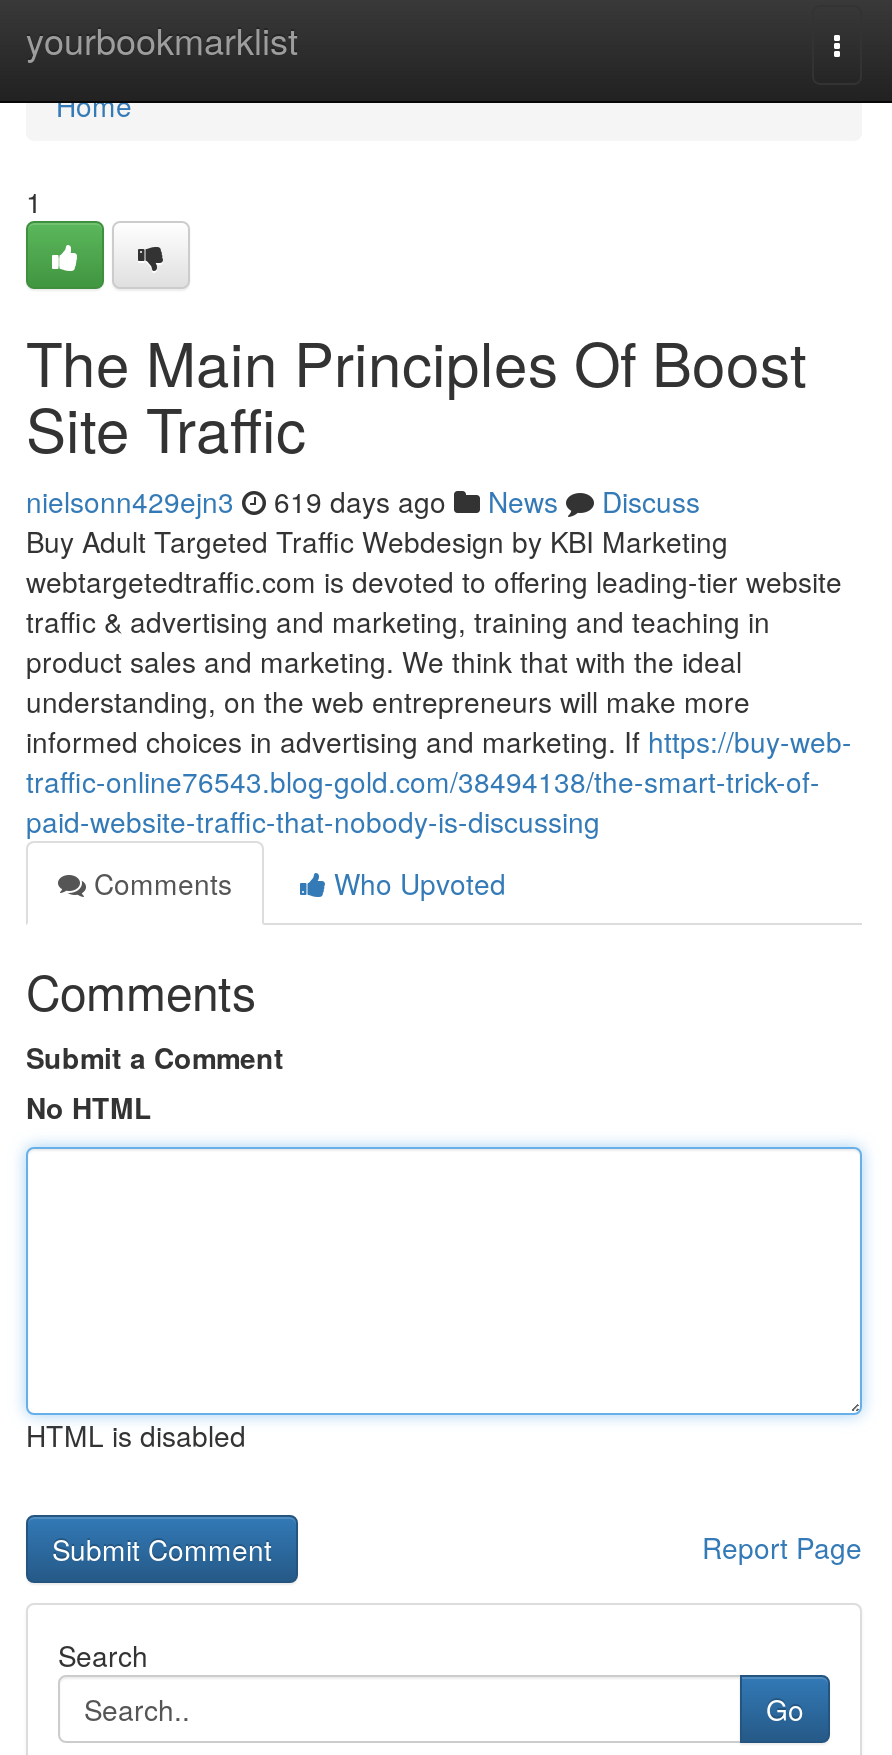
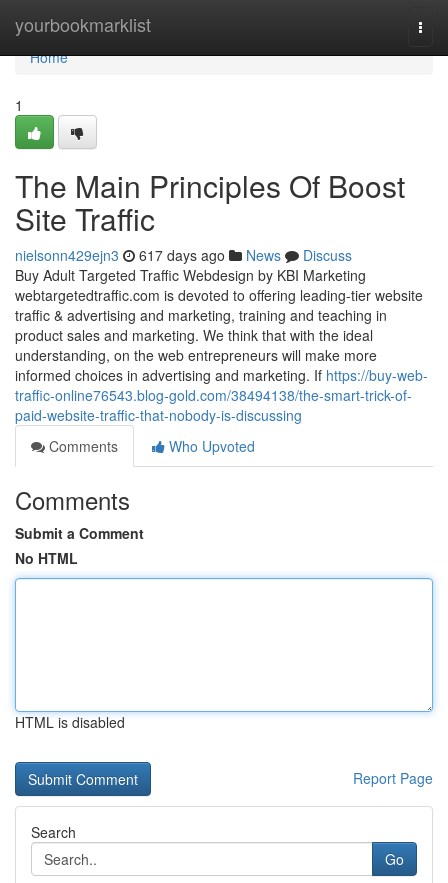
[26,481,700,521] nielsonn429ejn3 619 days ago News Discuss -> [15,245,352,265] nielsonn429ejn3 617 days ago News Discuss

